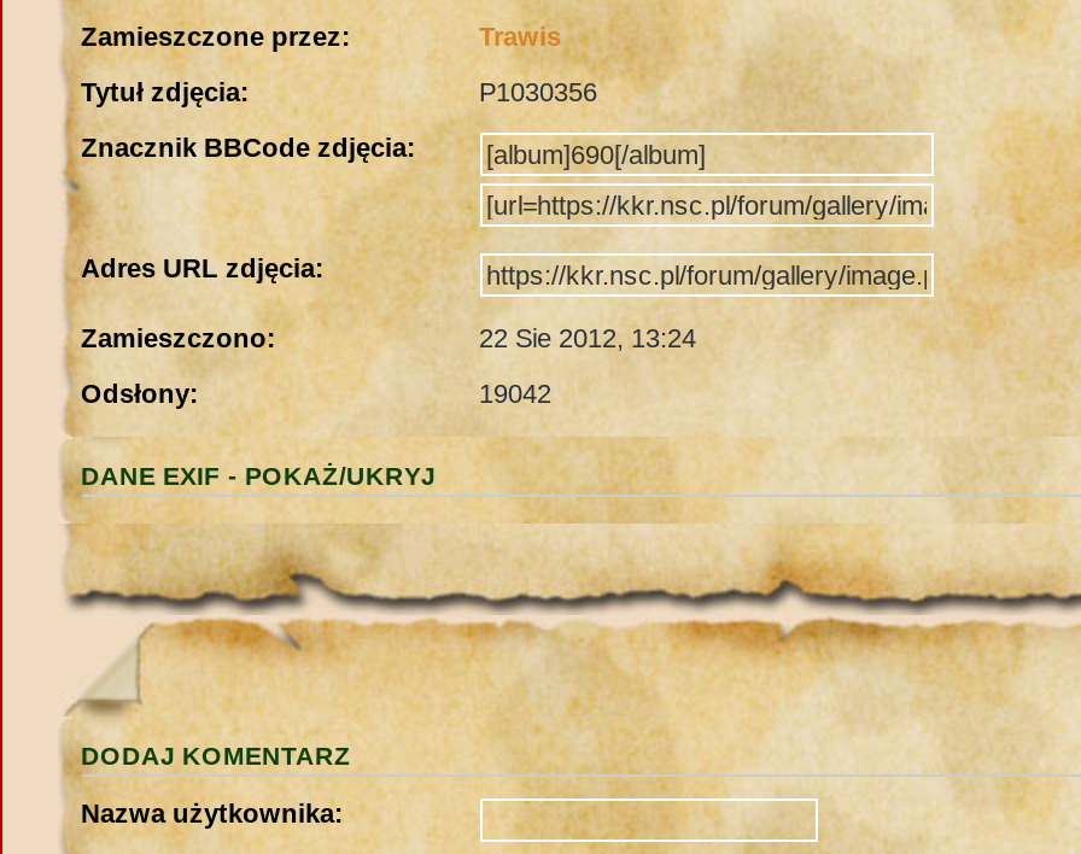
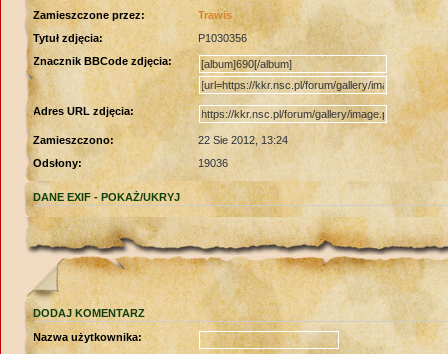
[479,379,551,408] 19042 -> [198,157,228,169] 19036

